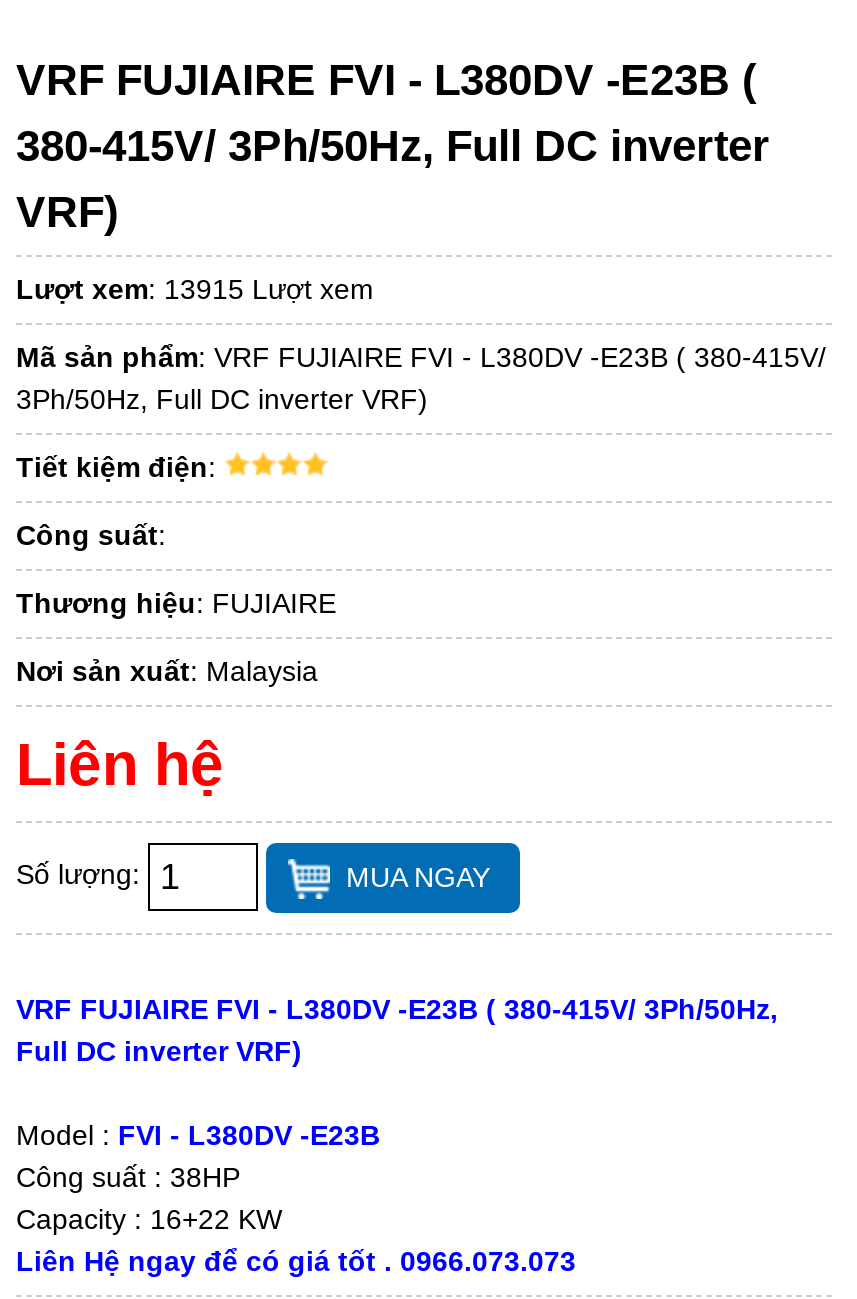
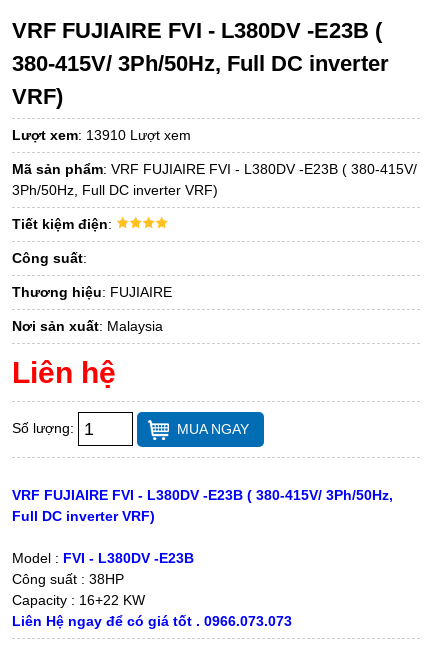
[16,271,374,303] Lượt xem: 13915 Lượt xem -> [12,126,191,142] Lượt xem: 13910 Lượt xem

